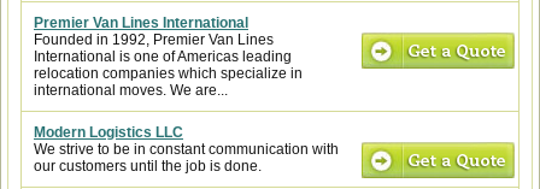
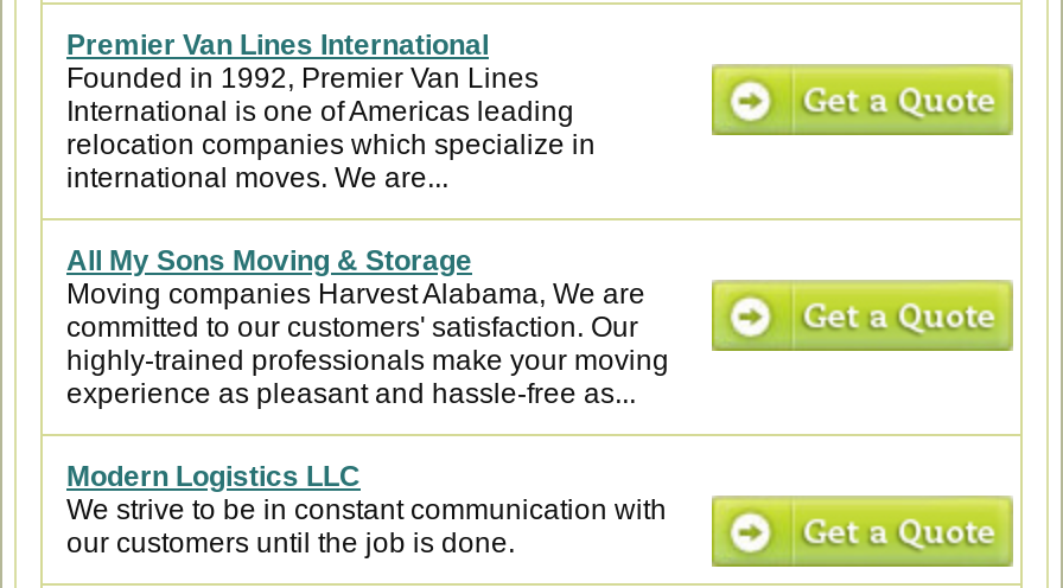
none -> [66,244,669,410] All My Sons Moving & Storage | Moving companies Harvest Alabama, We are | committed to our customers' satisfaction. Our | highly-trained professionals make your moving | experience as pleasant and hassle-free as...

